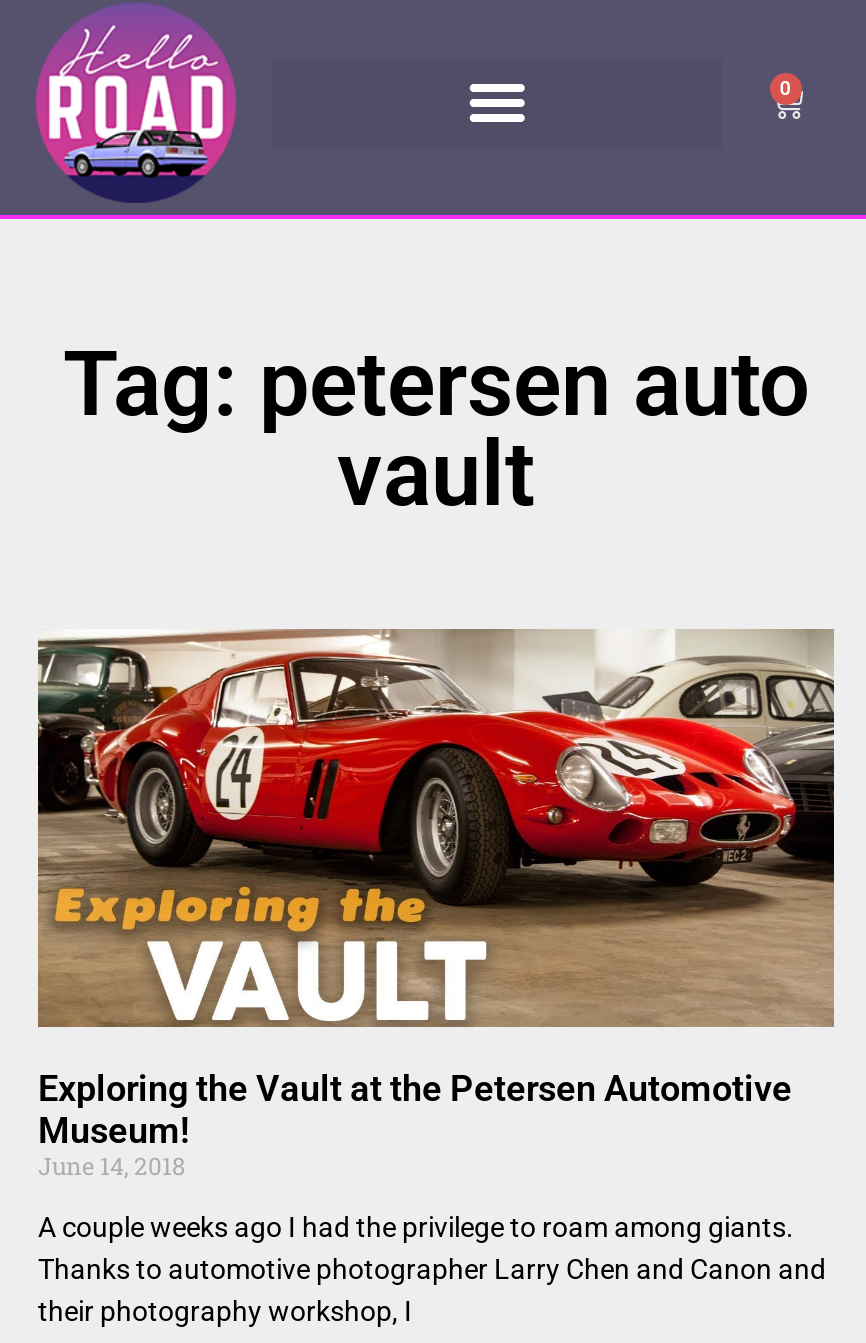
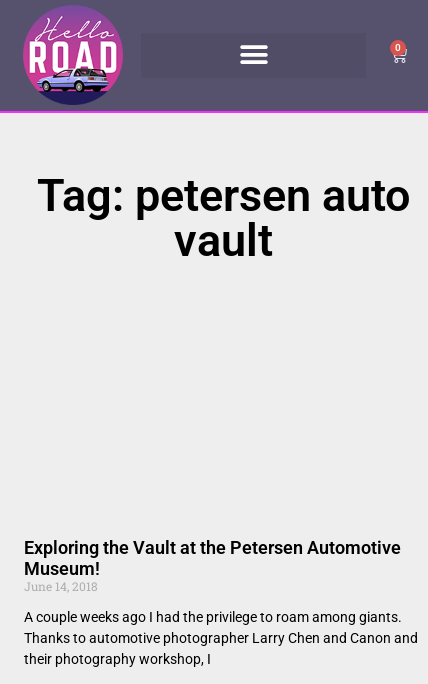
[36,627,836,1029] [image] -> none

